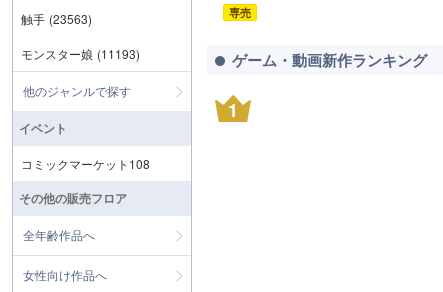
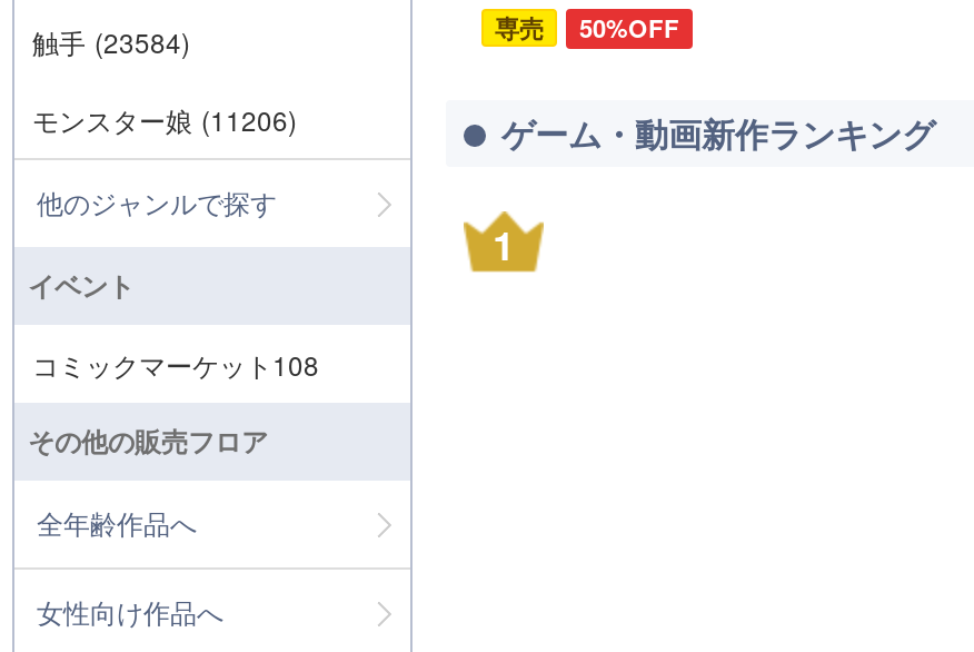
none -> [579,10,679,44] 50%OFF
[21,10,92,27] 触手 (23563) -> [32,22,190,60] 触手 (23584)
[21,45,140,62] モンスター娘 (11193) -> [32,100,297,138] モンスター娘 (11206)

